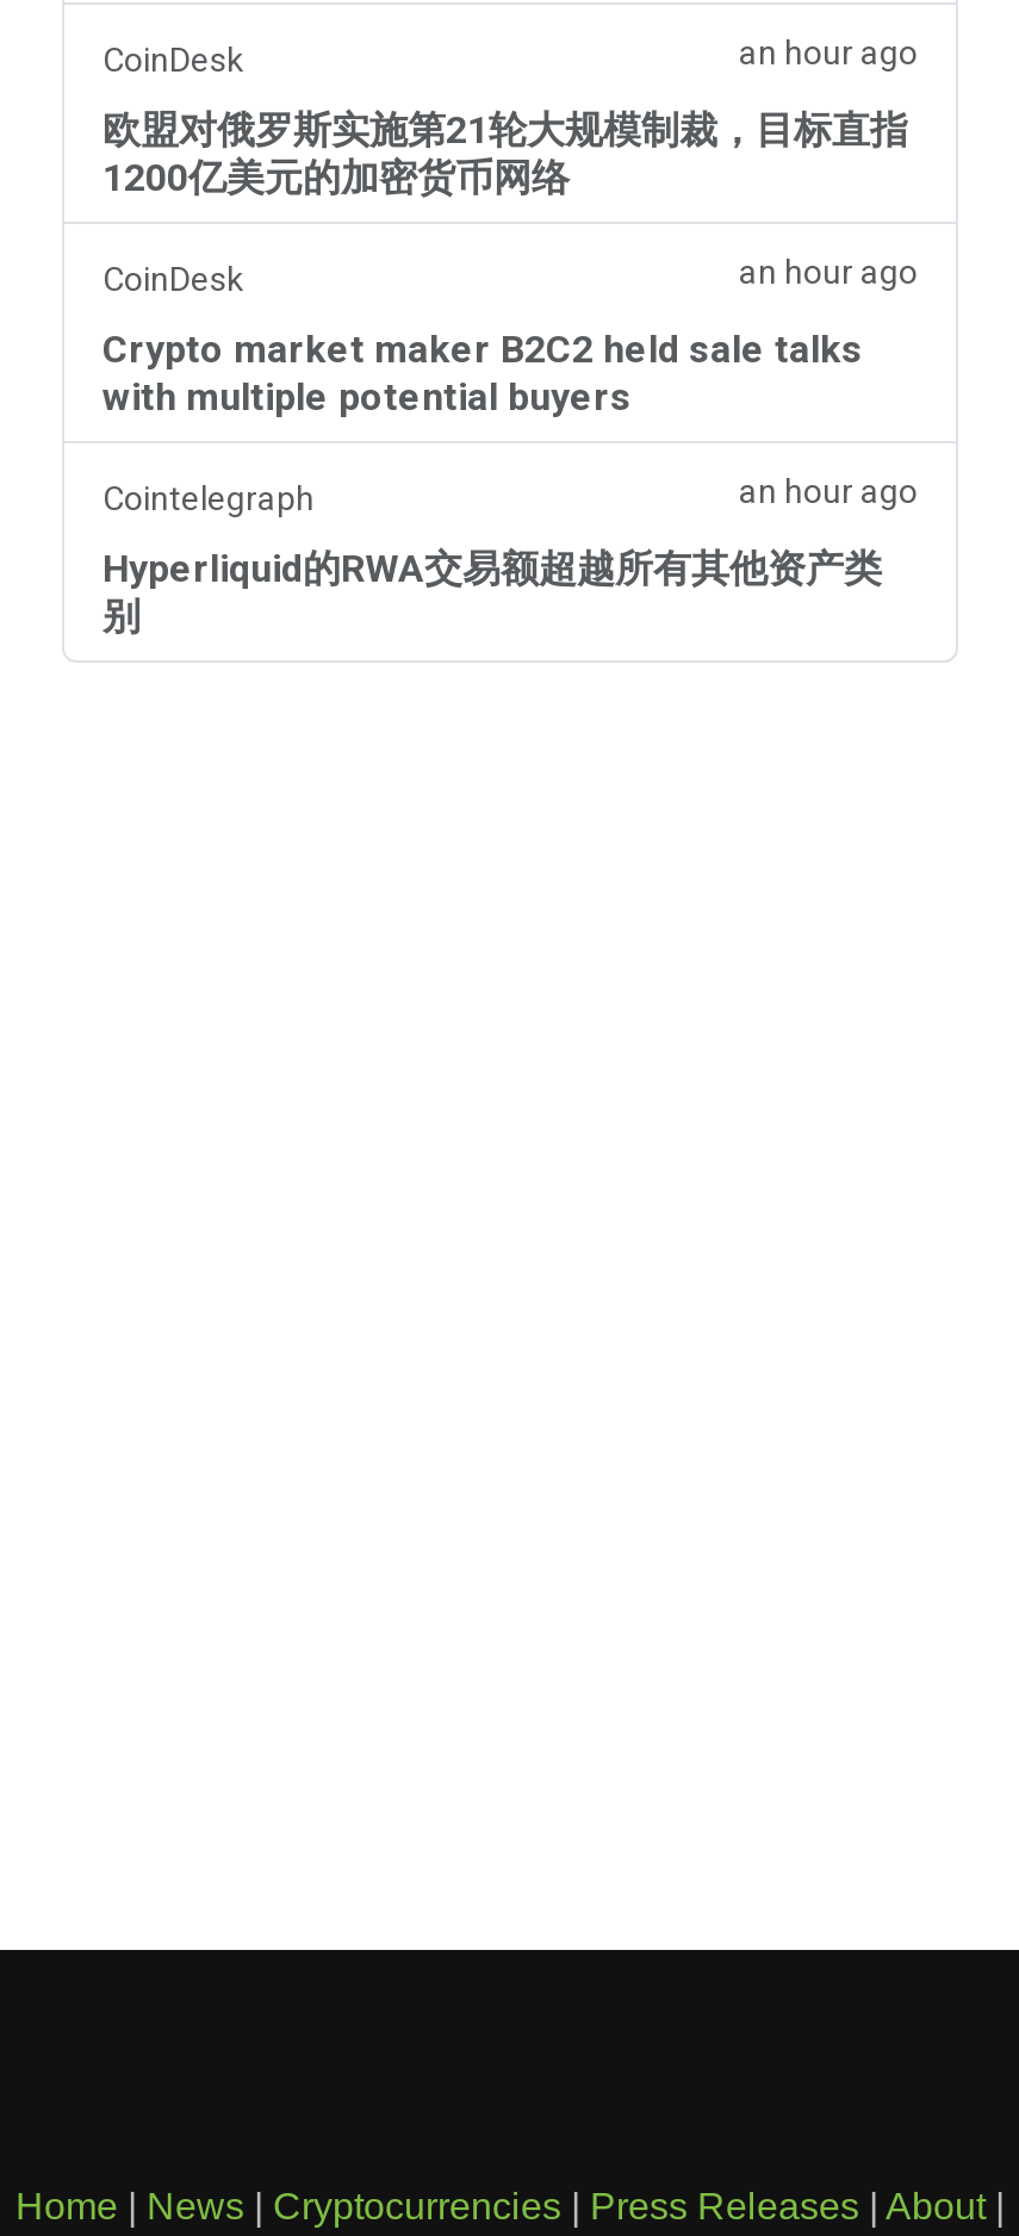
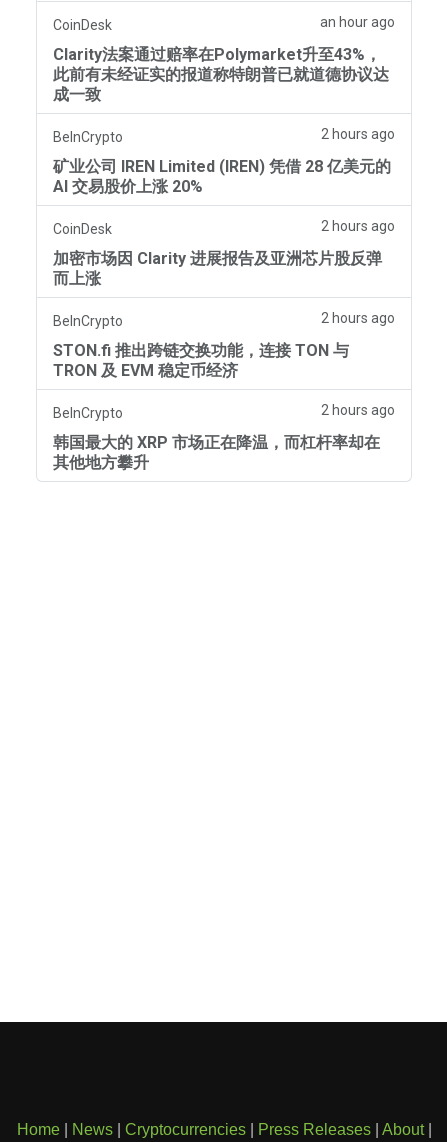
[102,107,908,200] 欧盟对俄罗斯实施第21轮大规模制裁，目标直指 | 1200亿美元的加密货币网络 -> [53,45,395,196] Clarity法案通过赔率在Polymarket升至43%， | 此前有未经证实的报道称特朗普已就道德协议达 | 成一致 | BeInCrypto | 2 hours ago | 矿业公司 IREN Limited (IREN) 凭借 28 亿美元的 | AI 交易股价上涨 20%
[102,253,918,639] an hour ago | Crypto market maker B2C2 held sale talks | with multiple potential buyers | Cointelegraph | an hour ago | Hyperliquid的RWA交易额超越所有其他资产类 | 别 -> [53,218,395,472] 2 hours ago | 加密市场因 Clarity 进展报告及亚洲芯片股反弹 | 而上涨 | BeInCrypto | 2 hours ago | STON.fi 推出跨链交换功能，连接 TON 与 | TRON 及 EVM 稳定币经济 | BeInCrypto | 2 hours ago | 韩国最大的 XRP 市场正在降温，而杠杆率却在 | 其他地方攀升

